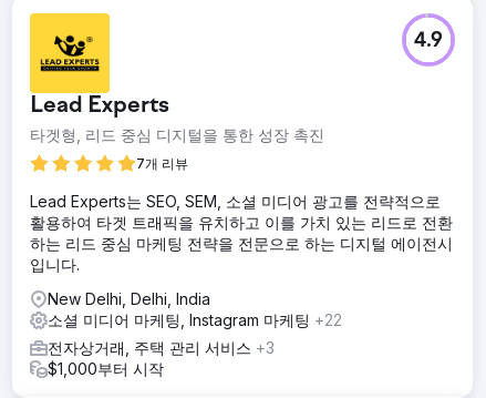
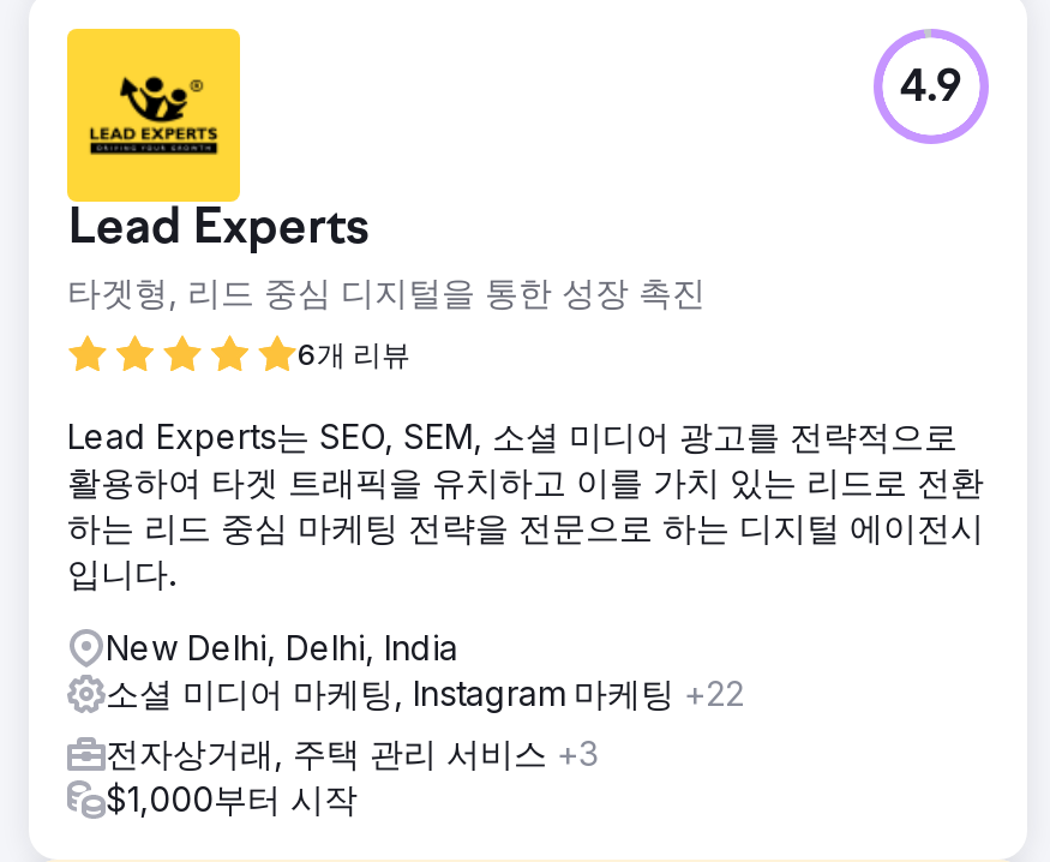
[136,155,188,172] 7개 리뷰 -> [298,336,410,372] 6개 리뷰

